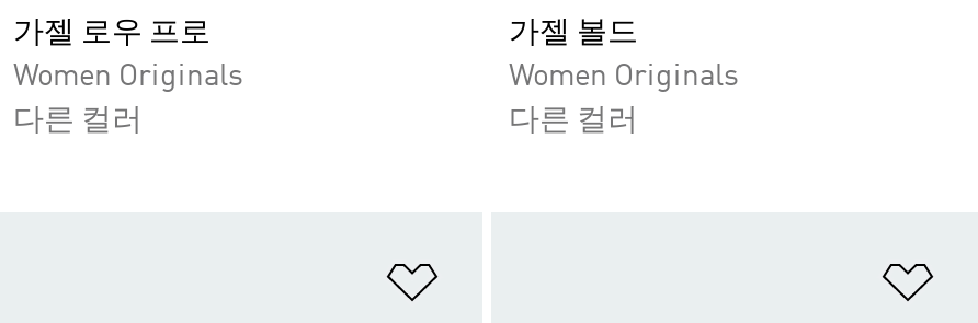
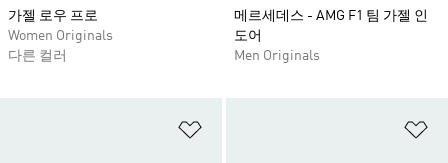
[509,18,739,136] 가젤 볼드 | Women Originals | 다른 컬러 -> [234,9,428,63] 메르세데스 - AMG F1 팀 가젤 인 | 도어 | Men Originals

